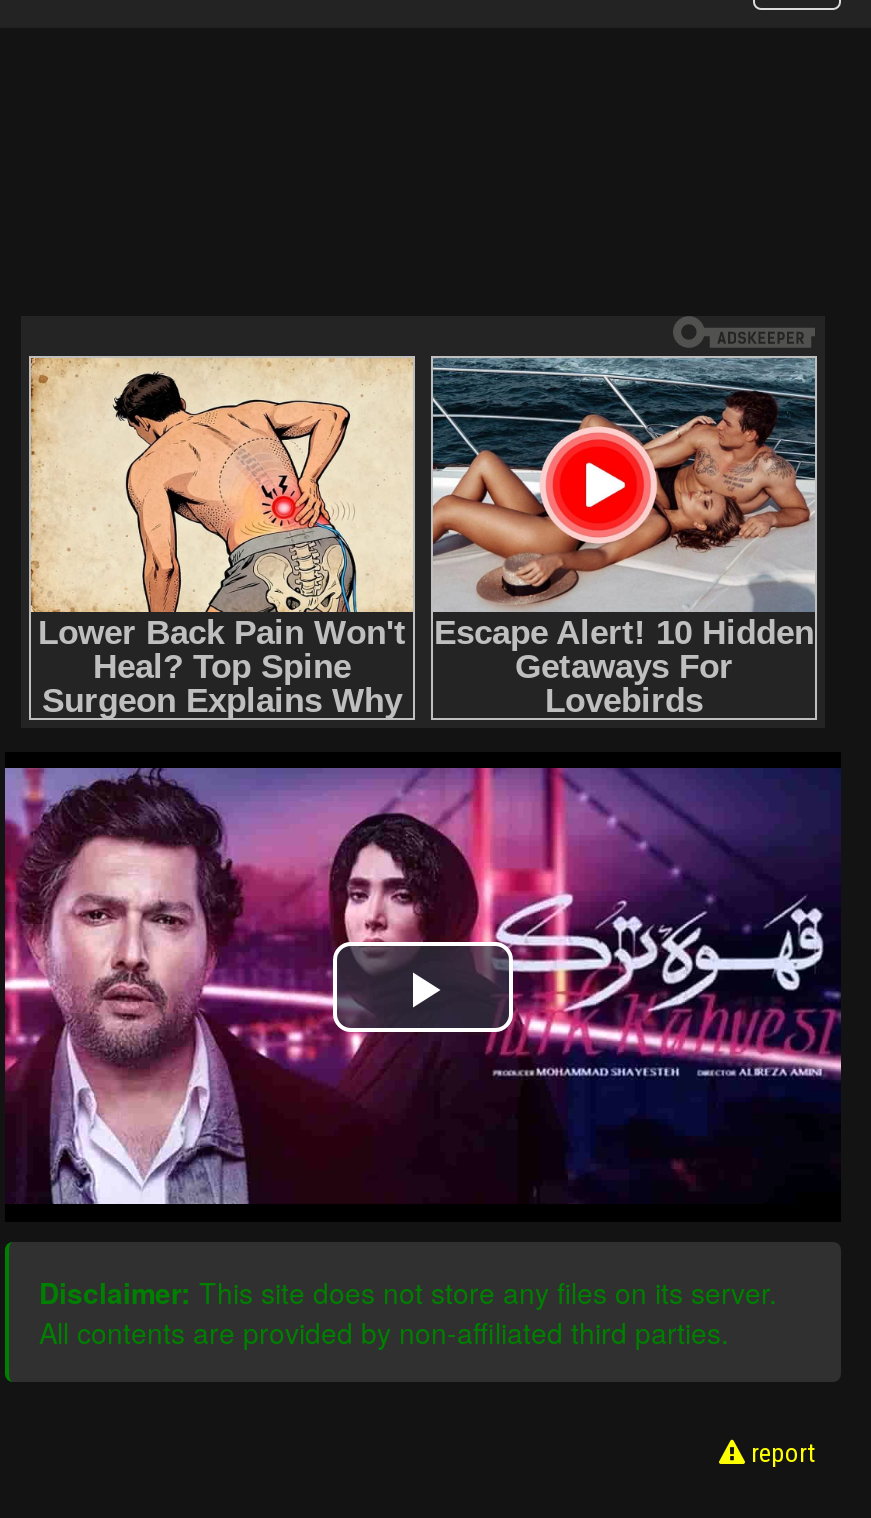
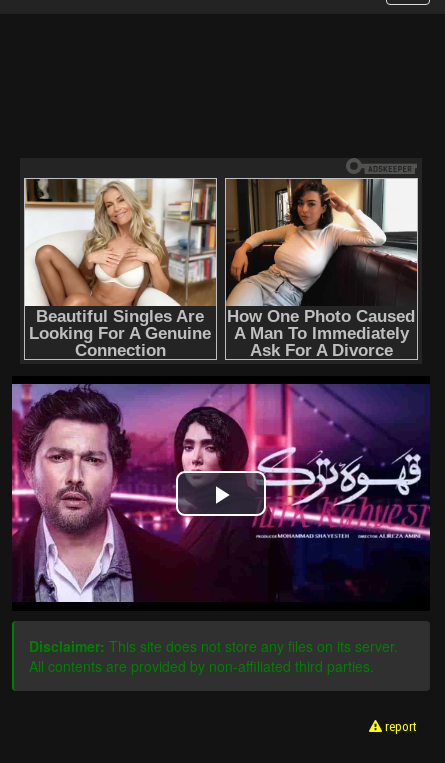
[29,356,415,720] [image] -> [24,178,217,359] [image]
[431,356,817,712] [image] -> [225,178,418,357] [image]

